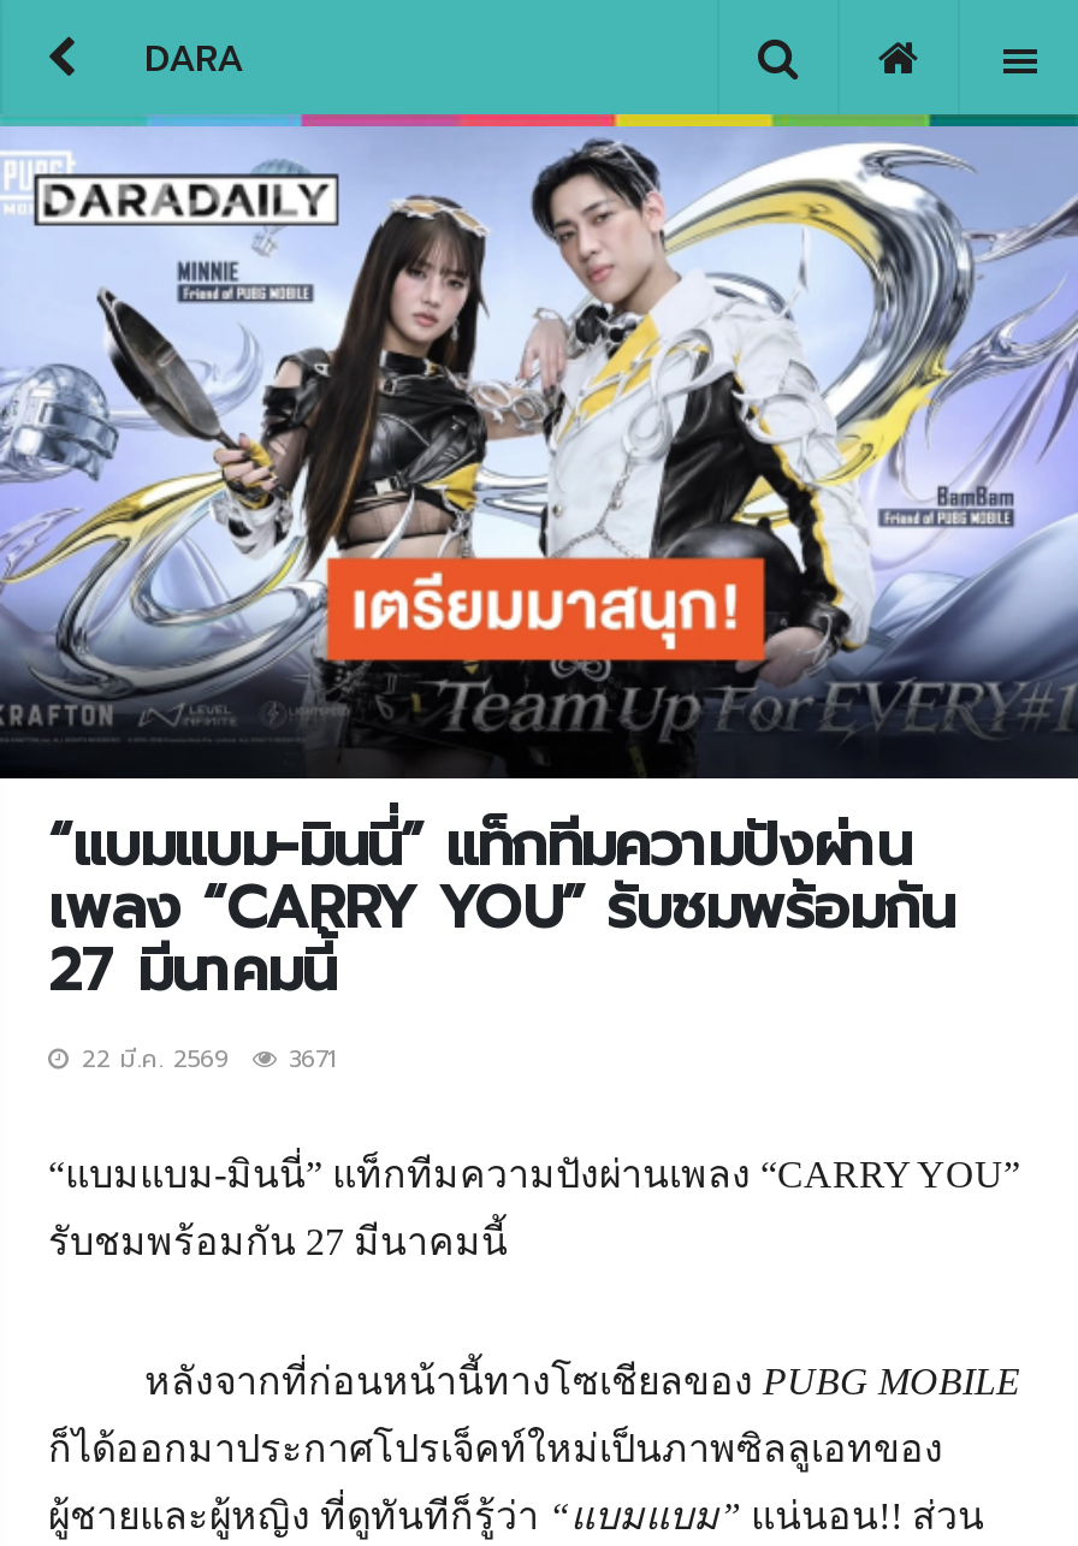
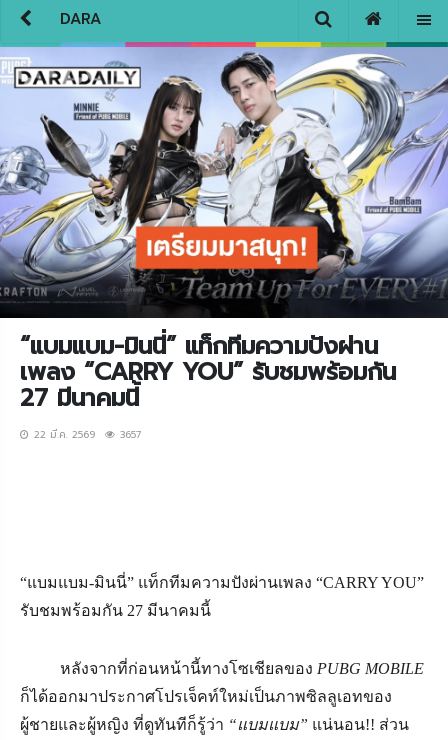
[82,1040,337,1076] 22 มี.ค. 2569 3671 -> [34,427,141,442] 22 มี.ค. 2569 3657

